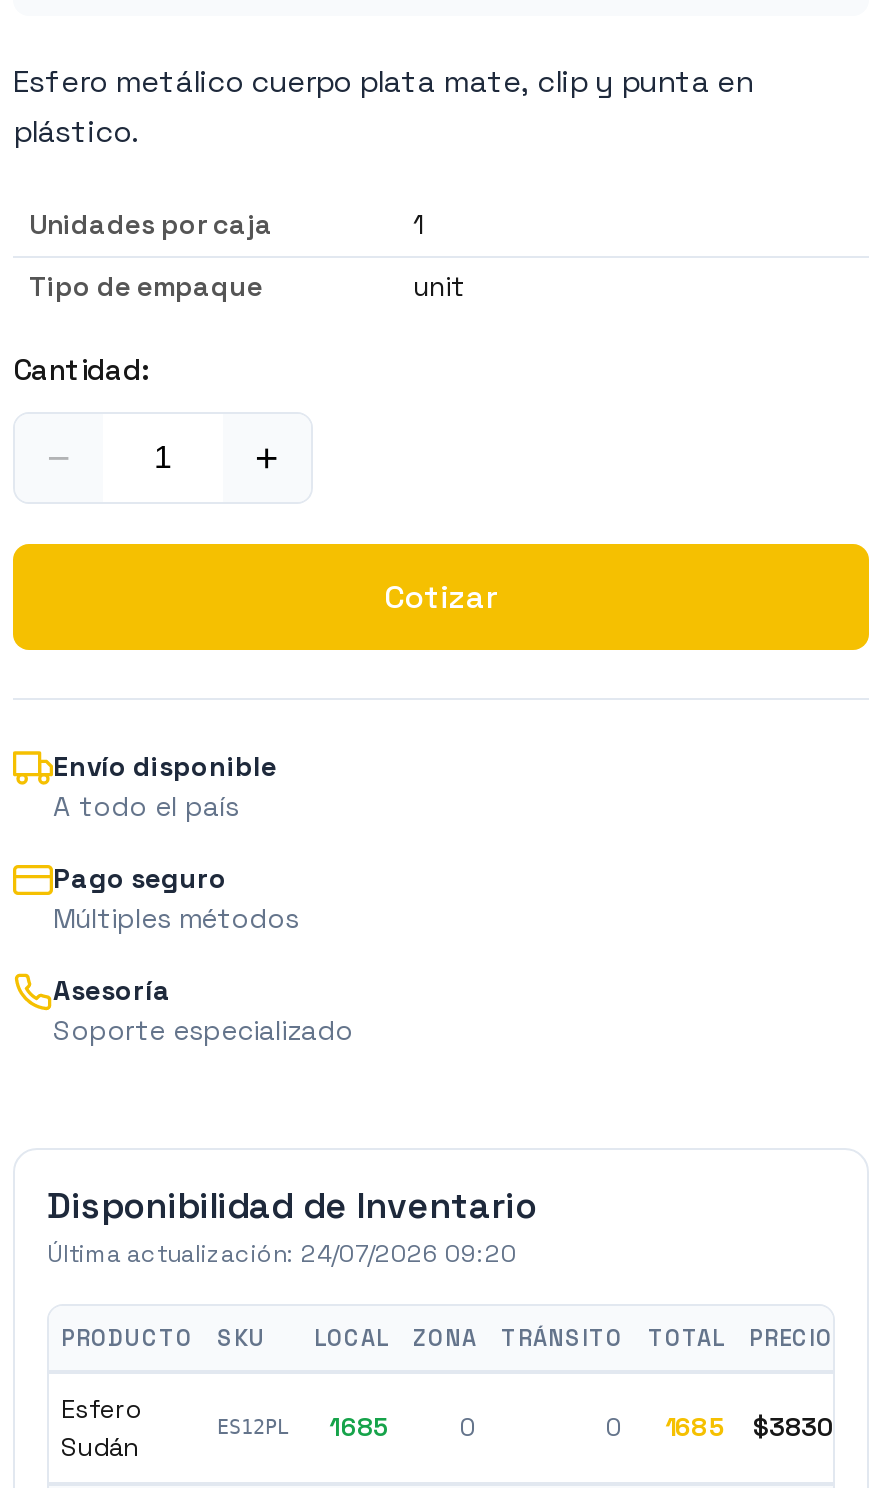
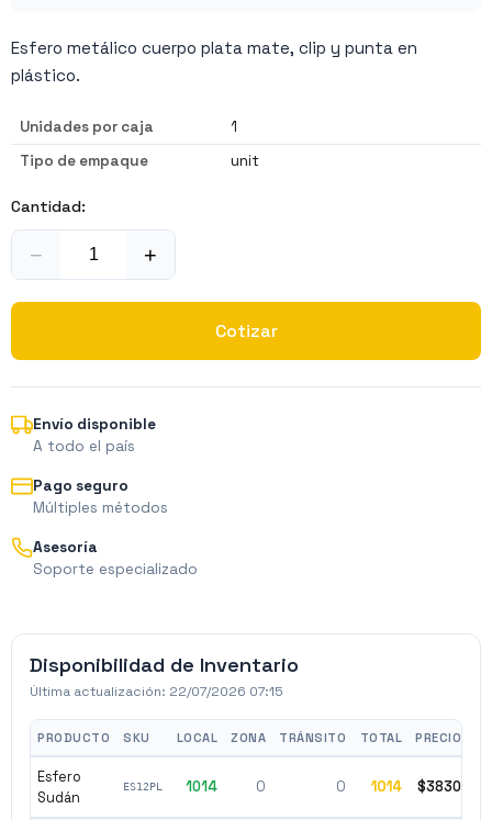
[47,1238,517,1270] Última actualización: 24/07/2026 09:20 -> [30,683,283,700] Última actualización: 22/07/2026 07:15
[217,1410,389,1444] ES12PL 1685 -> [123,777,217,796] ES12PL 1014
[665,1410,725,1444] 1685 -> [371,777,402,796] 1014

